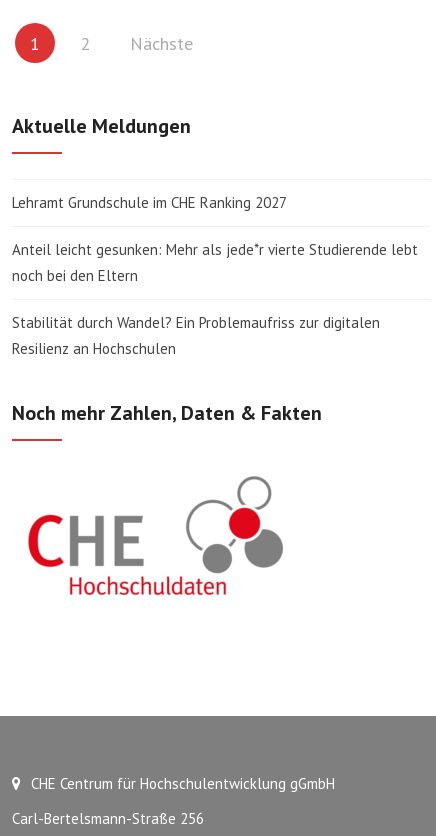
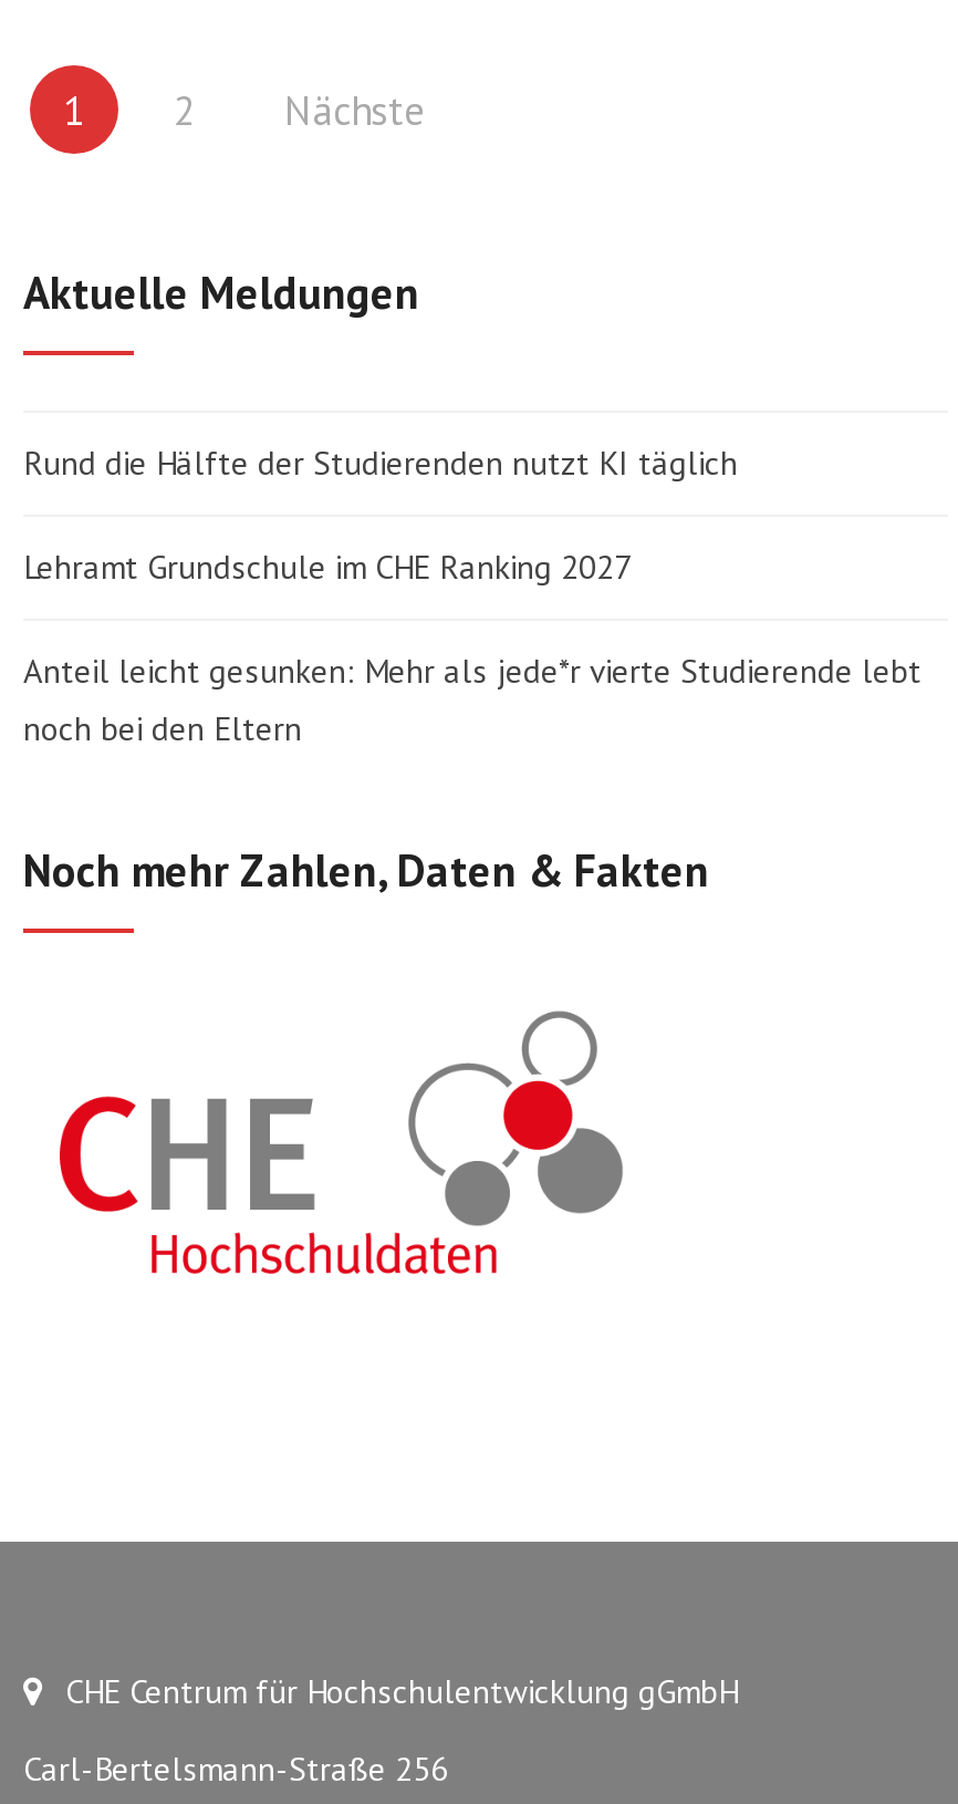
none -> [23,442,738,484] Rund die Hälfte der Studierenden nutzt KI täglich
moved [12,193,418,285] -> [23,546,921,749]: Lehramt Grundschule im CHE Ranking 2027 | Anteil leicht gesunken: Mehr als jede*r vierte Studierende lebt | noch bei den Eltern
[12,313,380,358] Stabilität durch Wandel? Ein Problemaufriss zur digitalen | Resilienz an Hochschulen -> none

